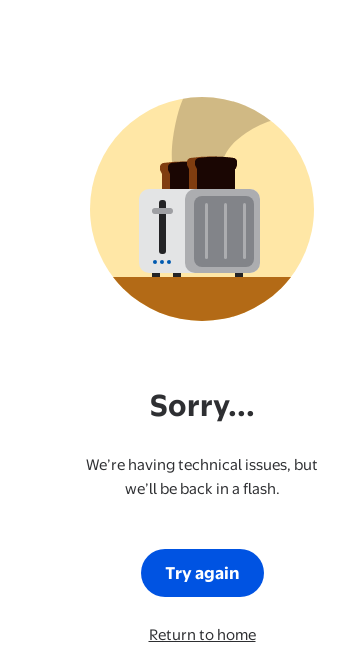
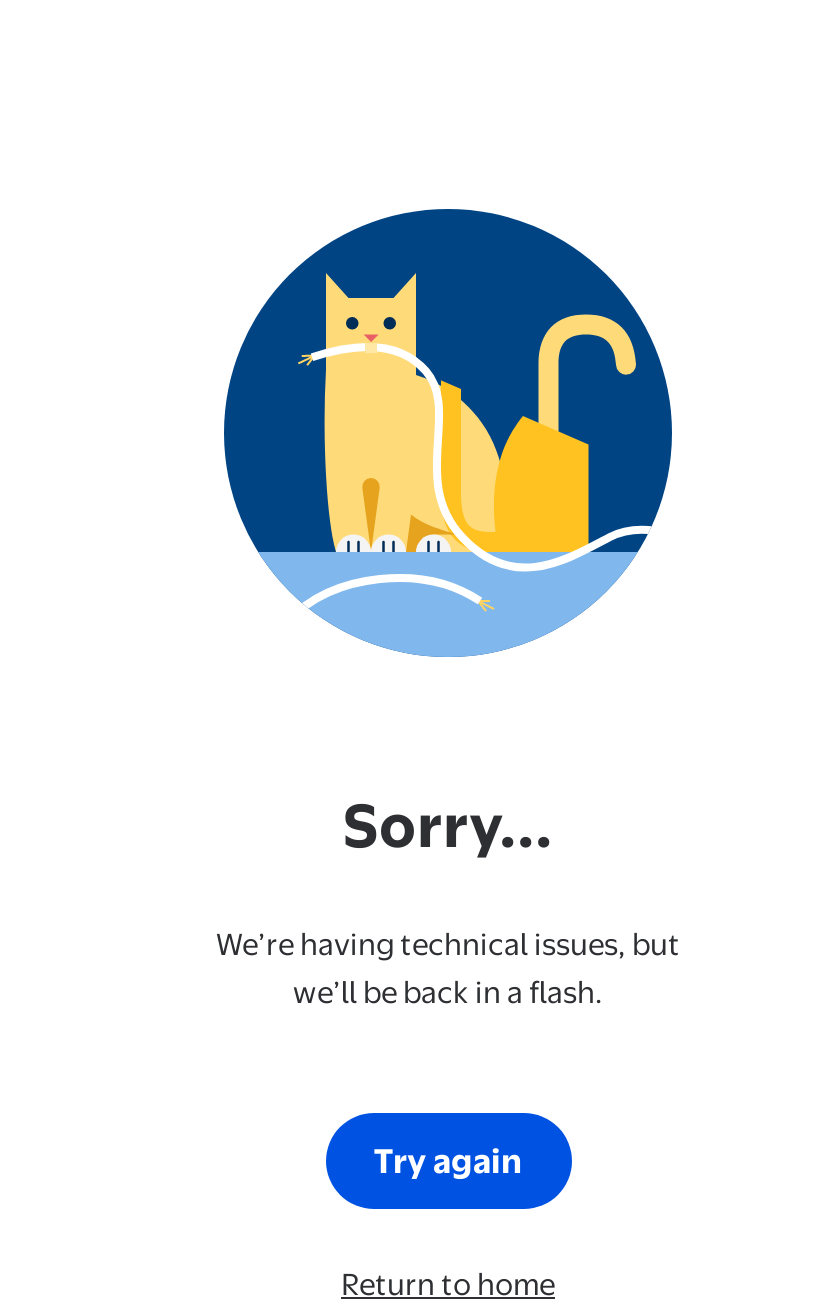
[90,97,314,322] [image] -> [222,207,674,659] [image]

